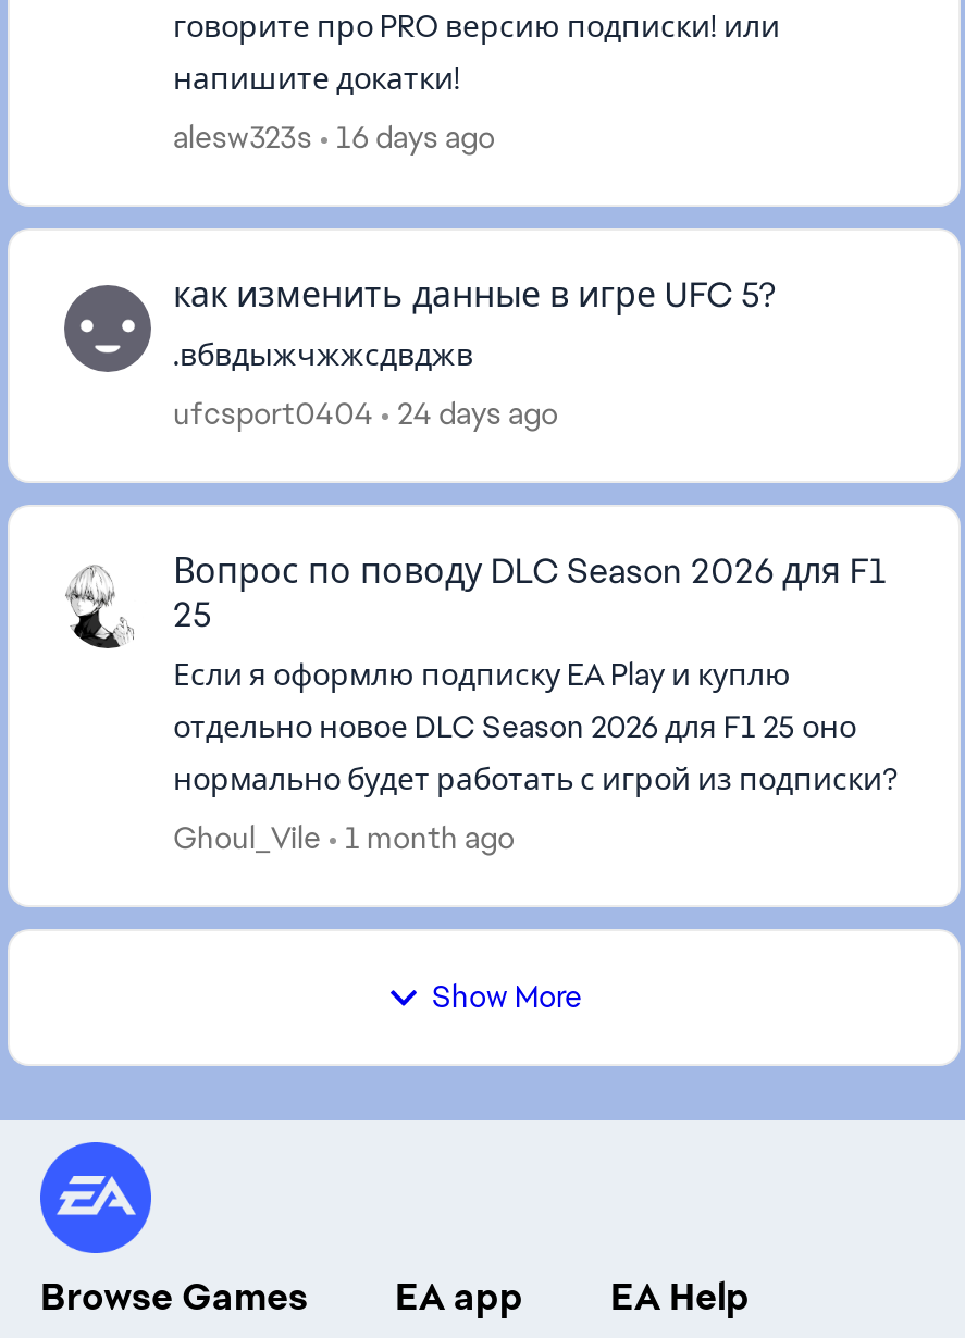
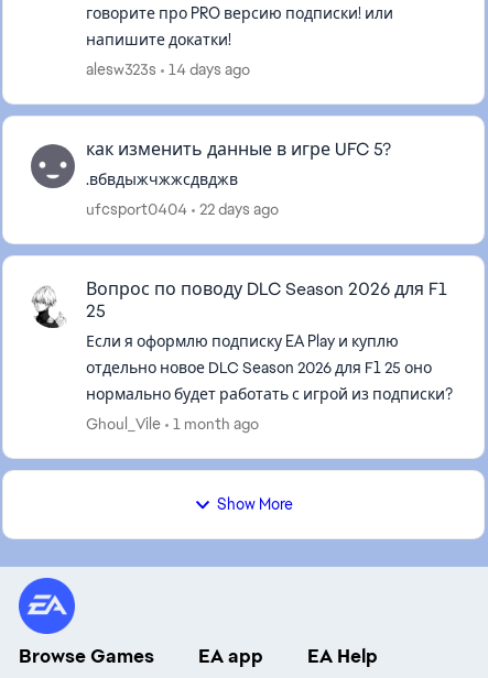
[173,117,495,157] alesw323s 16 days ago -> [86,59,250,79] alesw323s 14 days ago
[173,394,558,433] ufcsport0404 24 days ago -> [86,199,279,219] ufcsport0404 22 days ago

